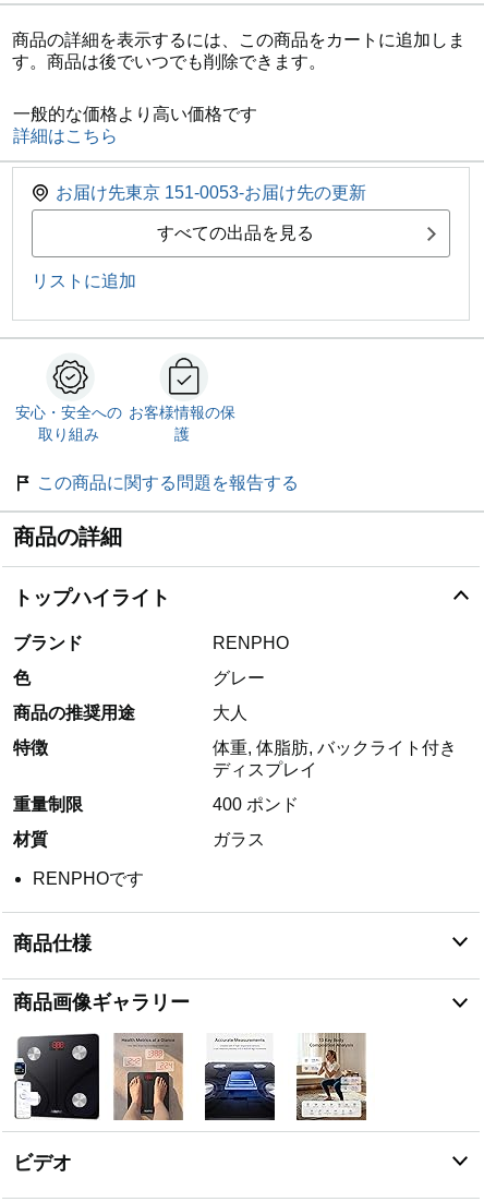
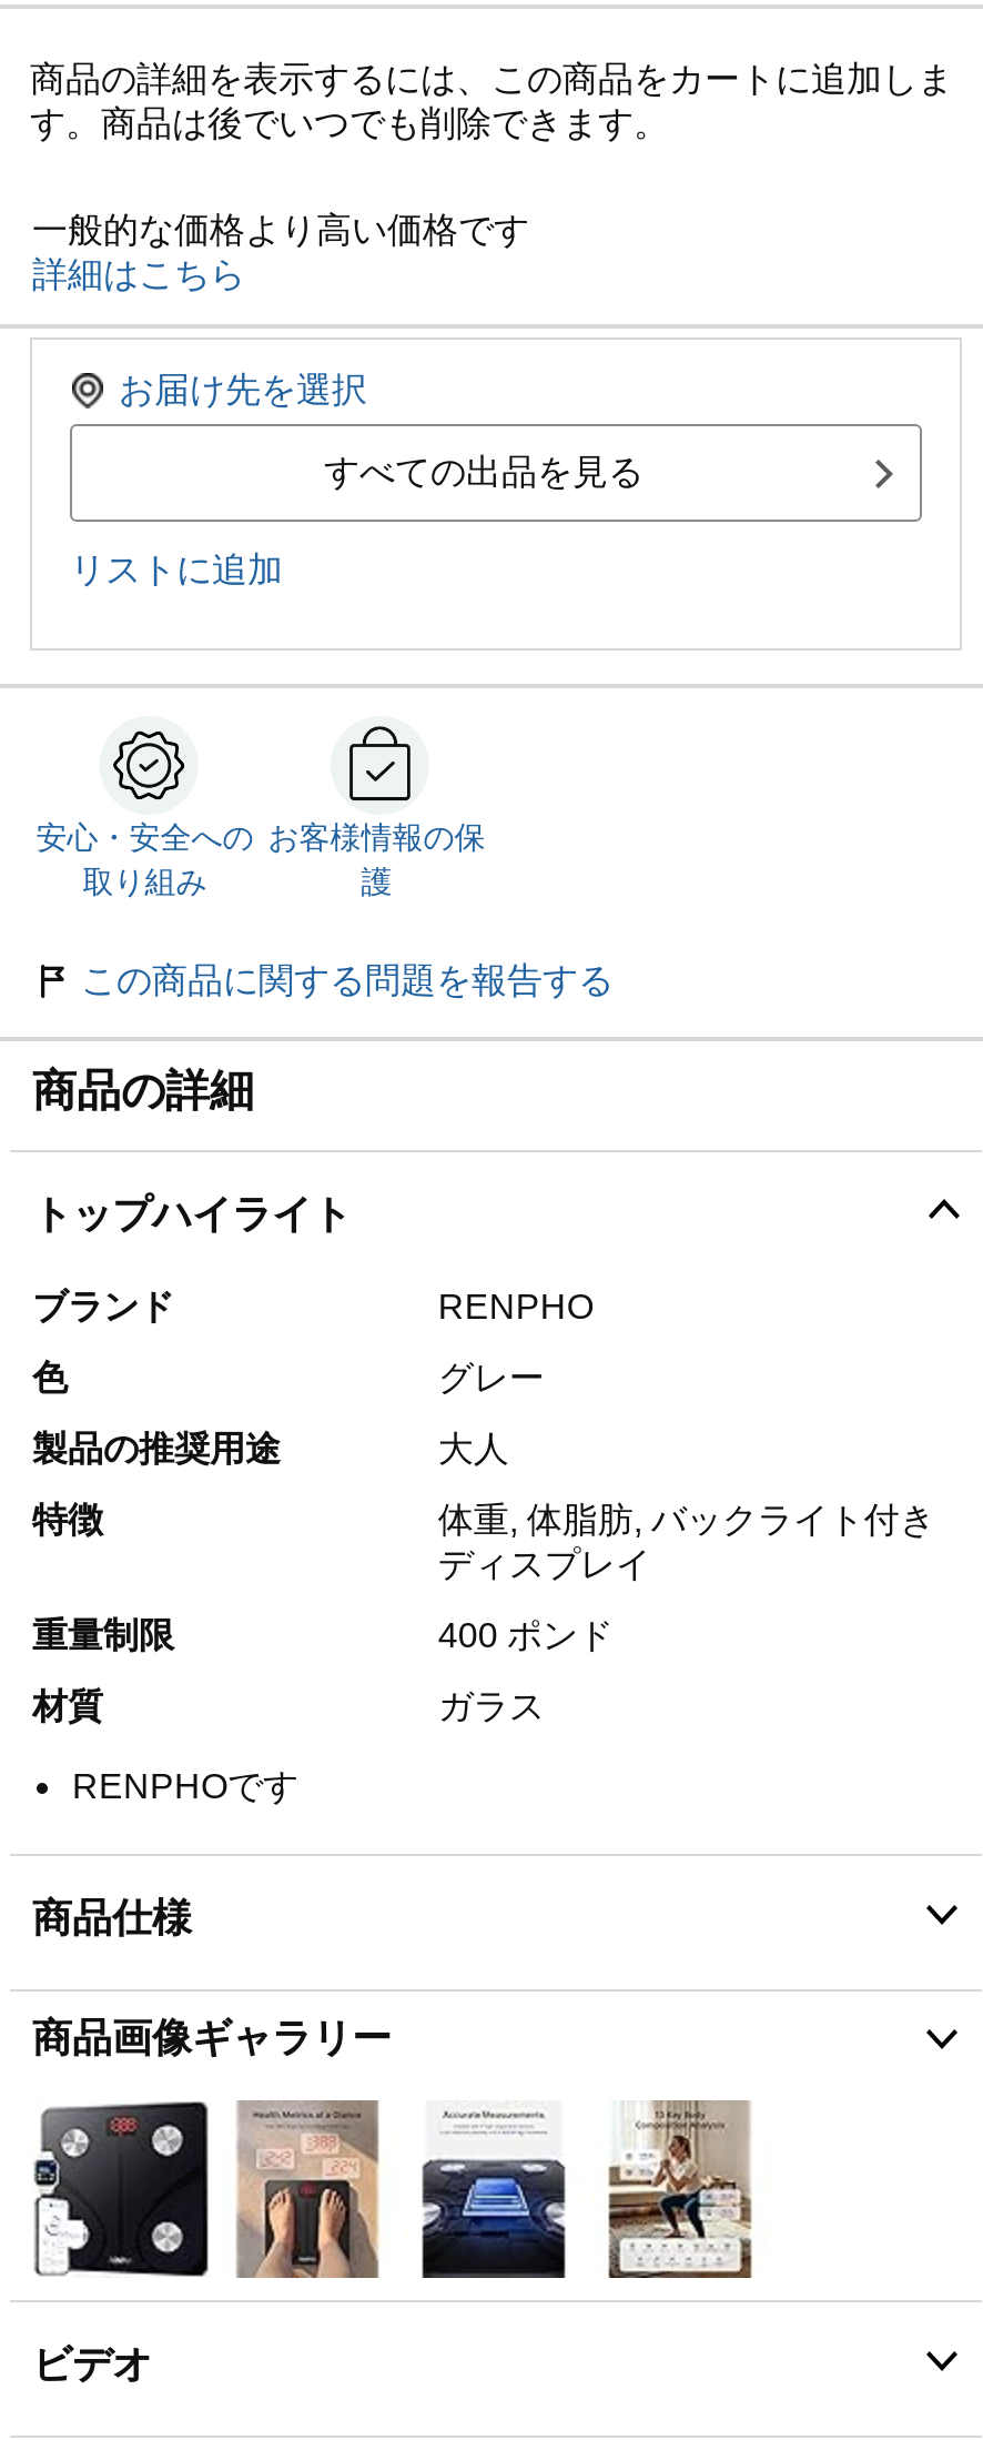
[56,183,366,202] お届け先東京 151-0053-お届け先の更新 -> [119,370,367,408] お届け先を選択
[13,704,135,722] 商品の推奨用途 -> [32,1430,281,1468] 製品の推奨用途

